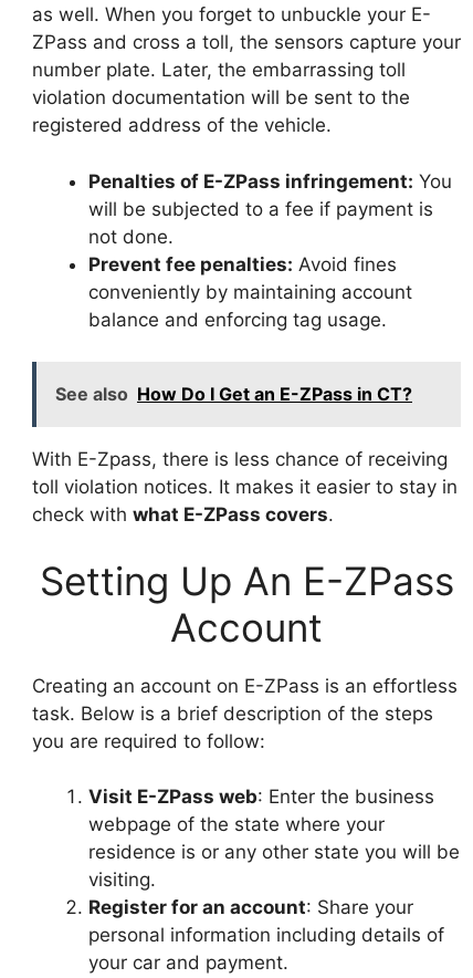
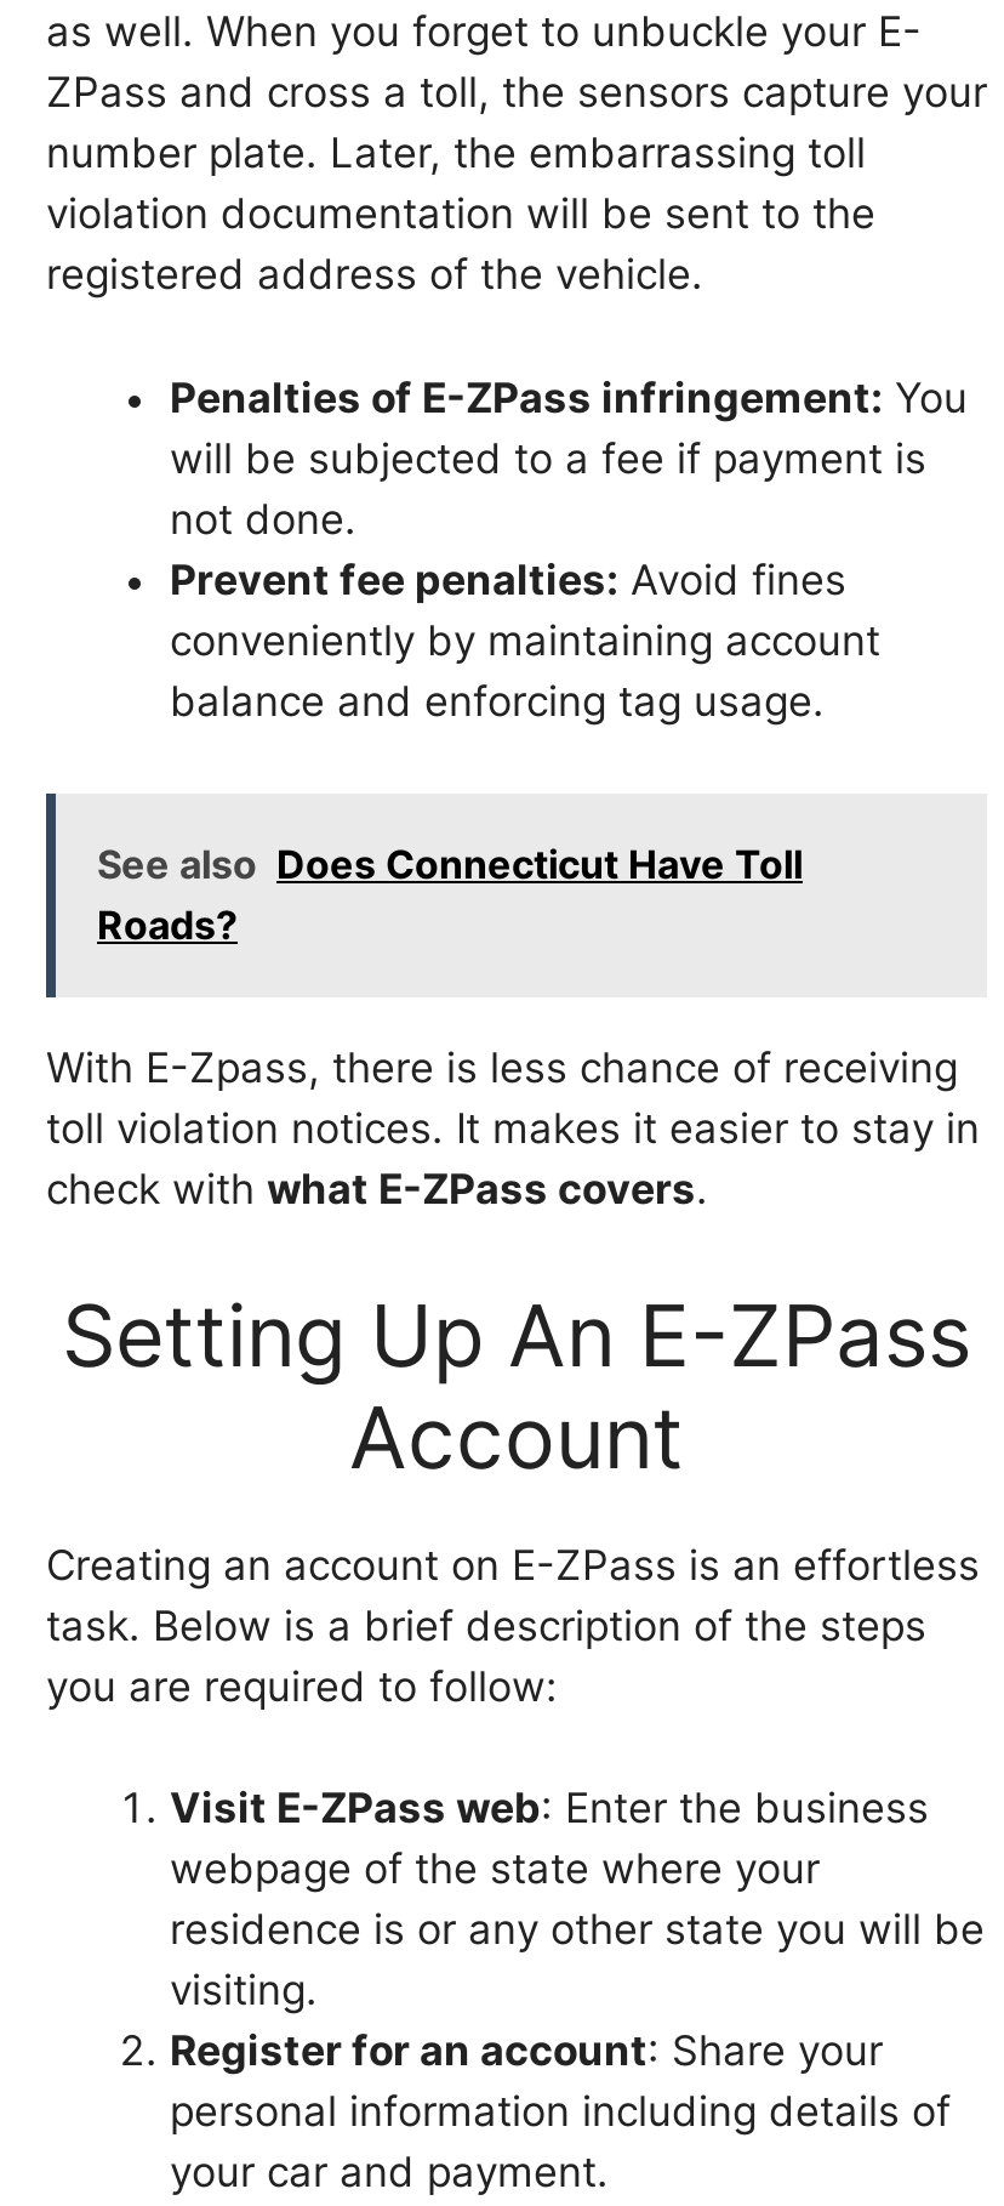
[55,383,412,405] See also How Do I Get an E-ZPass in CT? -> [97,840,803,949] See also Does Connecticut Have Toll | Roads?

